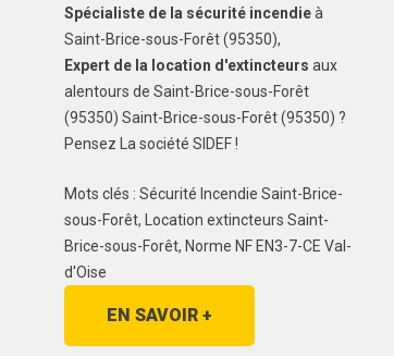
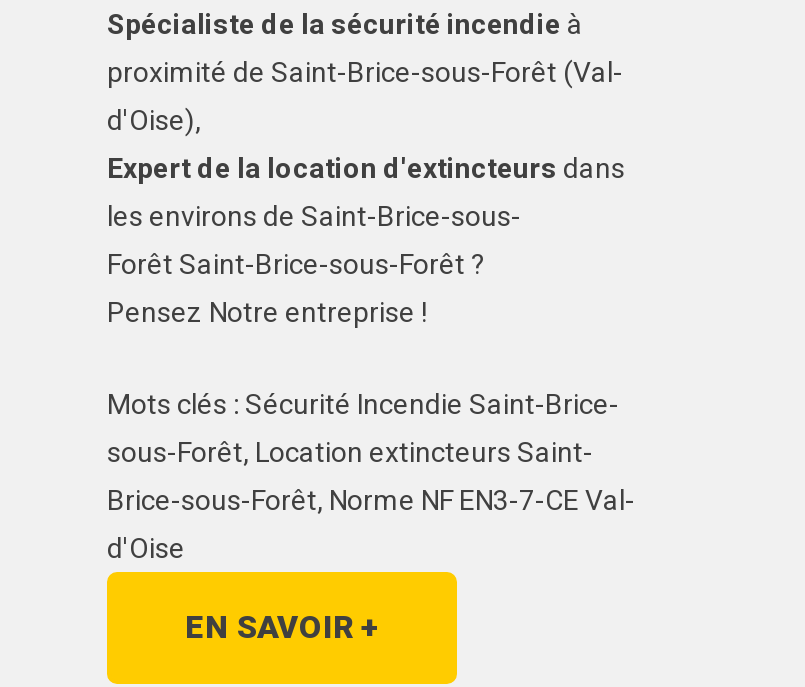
[64,30,346,152] Saint-Brice-sous-Forêt (95350), | Expert de la location d'extincteurs aux | alentours de Saint-Brice-sous-Forêt | (95350) Saint-Brice-sous-Forêt (95350) ? | Pensez La société SIDEF ! -> [107,56,625,328] proximité de Saint-Brice-sous-Forêt (Val- | d'Oise), | Expert de la location d'extincteurs dans | les environs de Saint-Brice-sous- | Forêt Saint-Brice-sous-Forêt ? | Pensez Notre entreprise !

